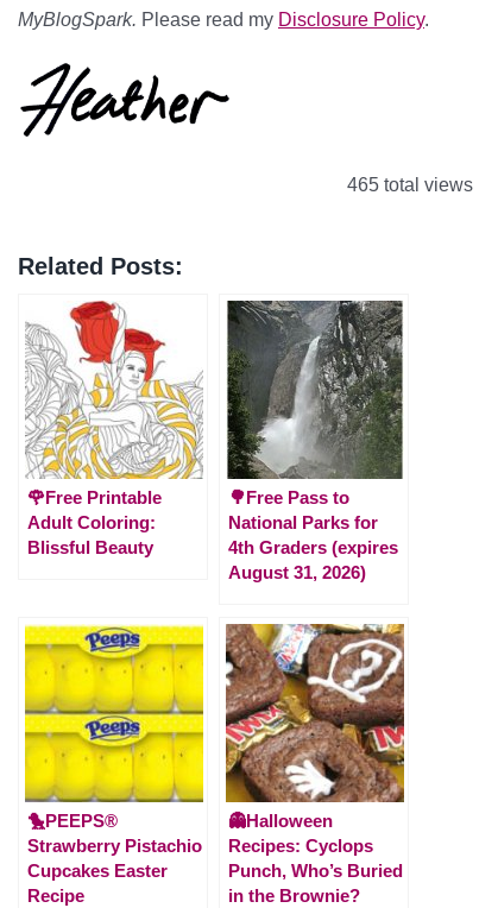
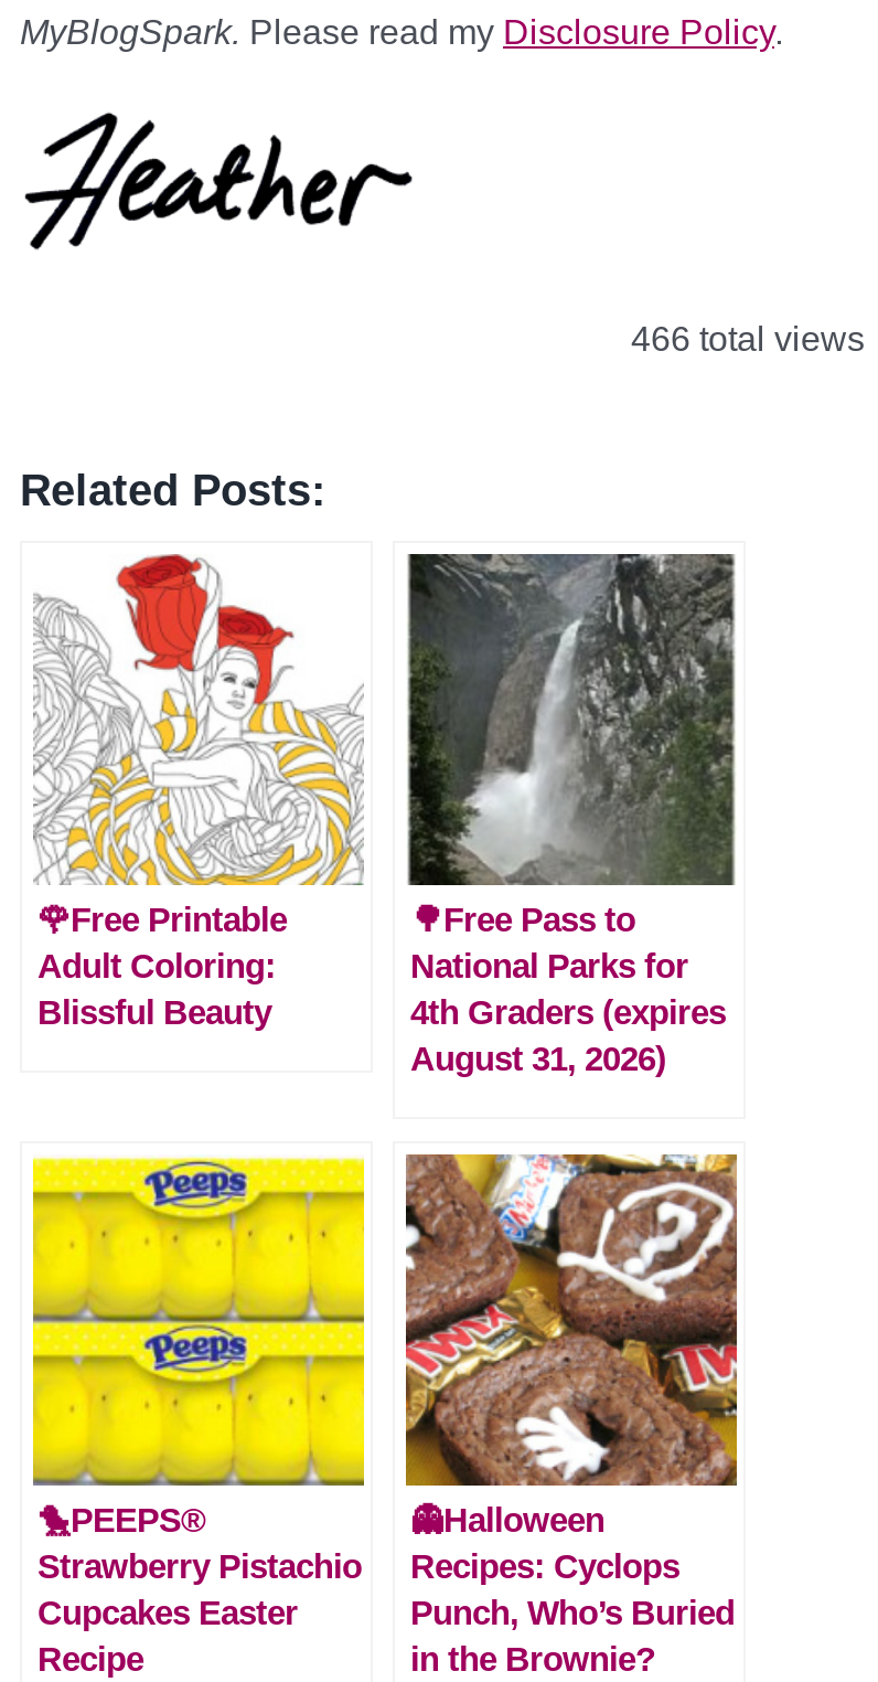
[342,174,473,195] 465 total views -> [622,319,865,357] 466 total views

